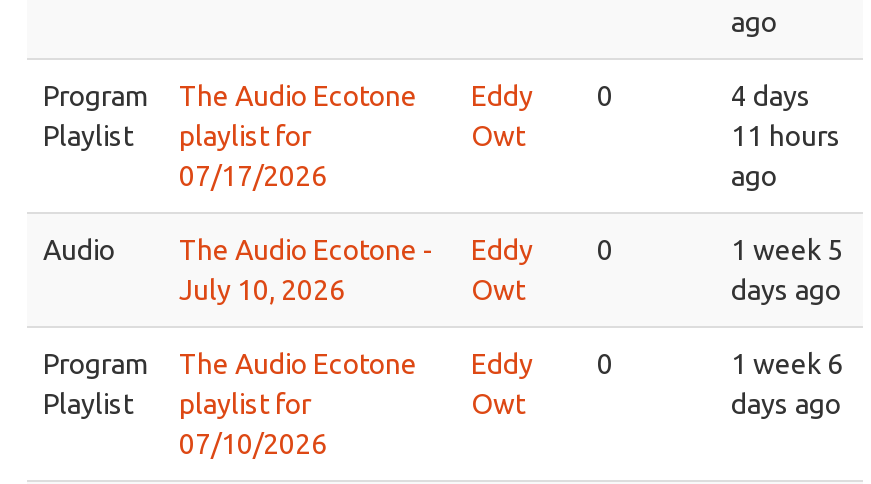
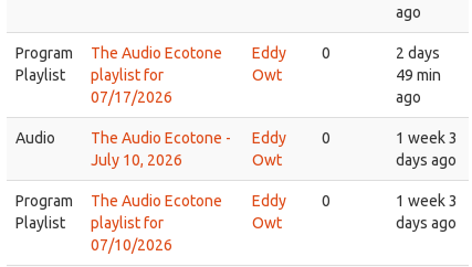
[731,80,841,152] 4 days | 11 hours -> [396,44,441,84] 2 days | 49 min
[731,234,843,266] 1 week 5 -> [396,129,458,147] 1 week 3
[731,348,843,380] 1 week 6 -> [396,192,458,210] 1 week 3

